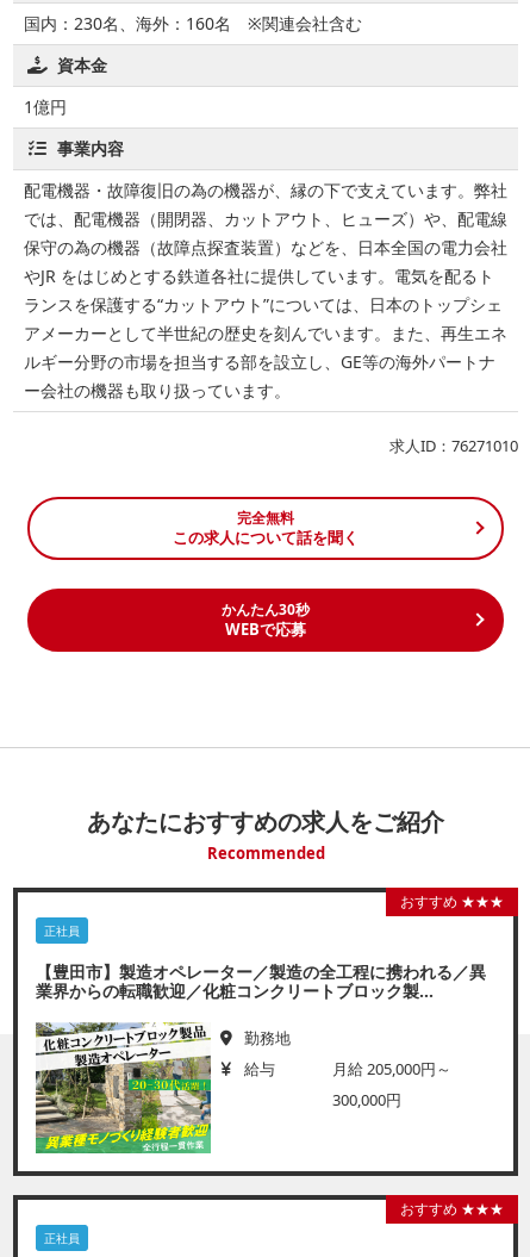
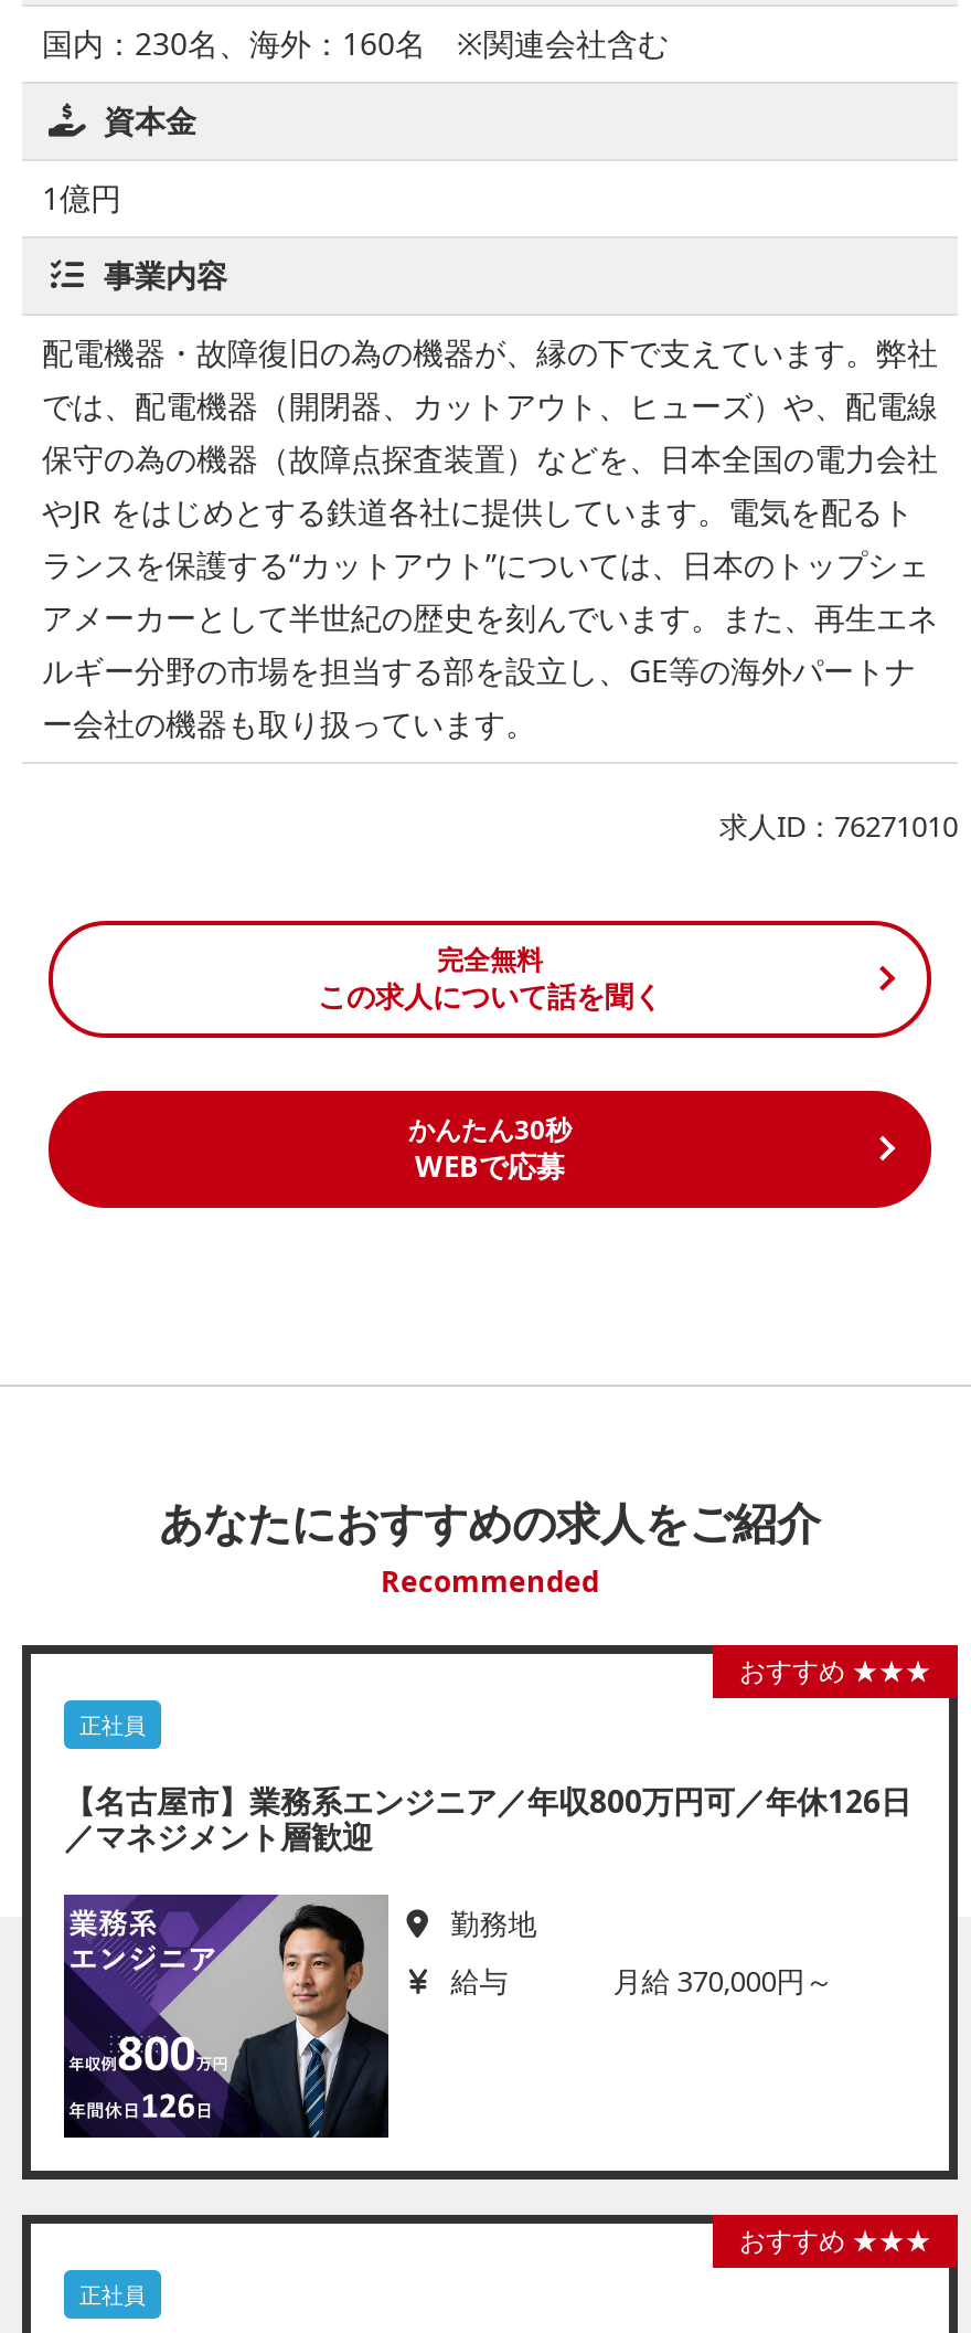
[36,960,486,1002] 【豊田市】製造オペレーター／製造の全工程に携われる／異 | 業界からの転職歓迎／化粧コンクリートブロック製... -> [64,1779,911,1857] 【名古屋市】業務系エンジニア／年収800万円可／年休126日 | ／マネジメント層歓迎
[35,1021,212,1155] [image] -> [62,1892,391,2140] [image]
[332,1058,451,1110] 月給 205,000円～ | 300,000円 -> [613,1960,834,2000] 月給 370,000円～

